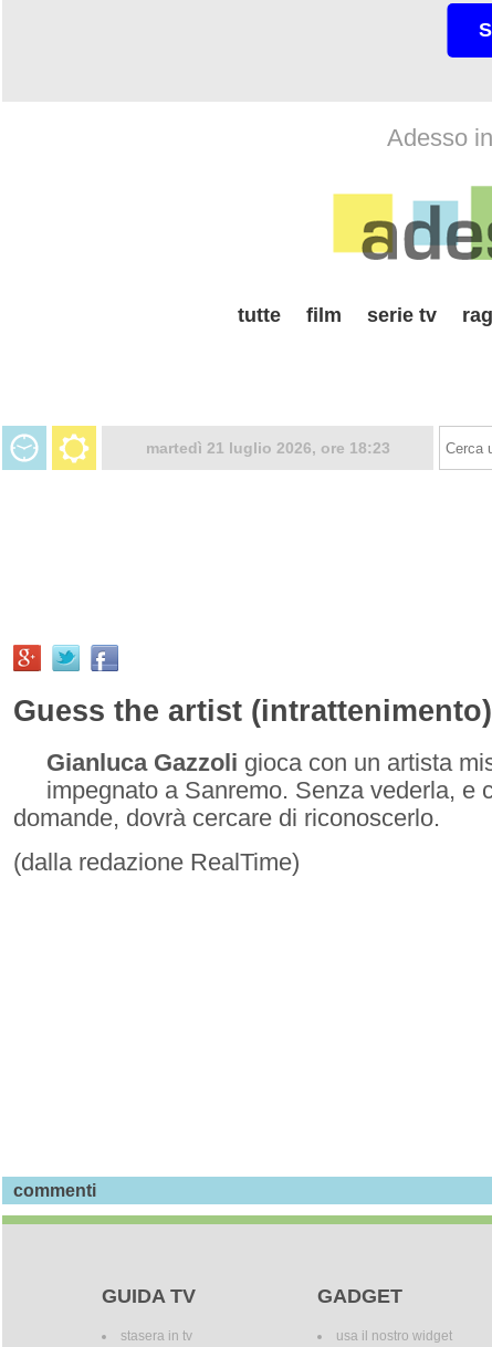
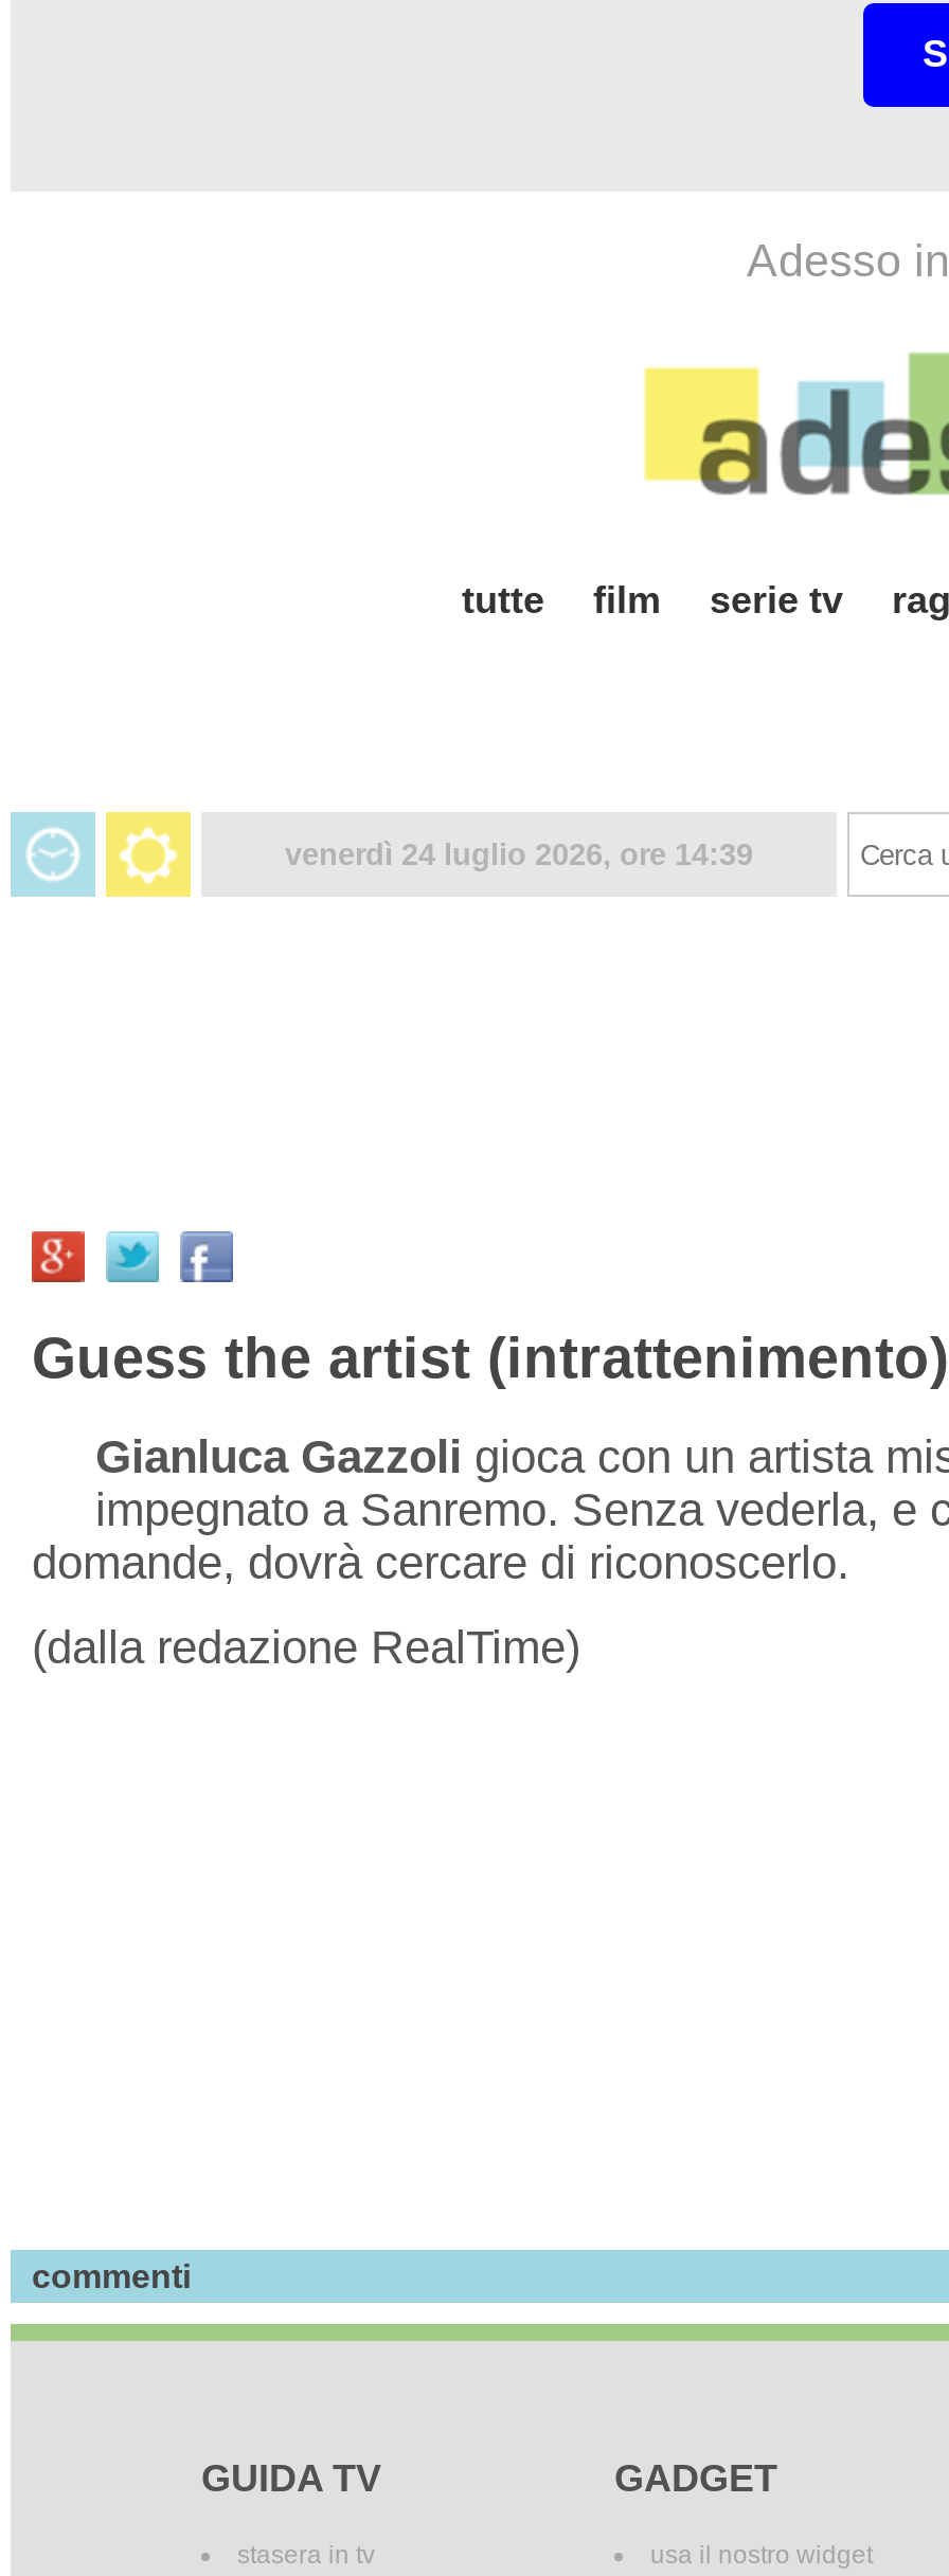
[145,439,390,457] martedì 21 luglio 2026, ore 18:23 -> [285,837,753,871] venerdì 24 luglio 2026, ore 14:39

